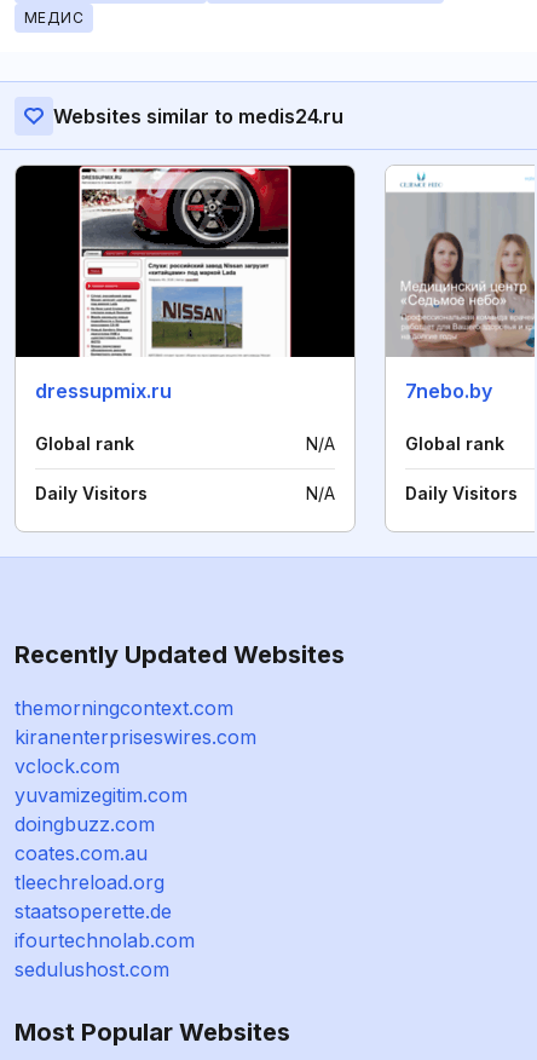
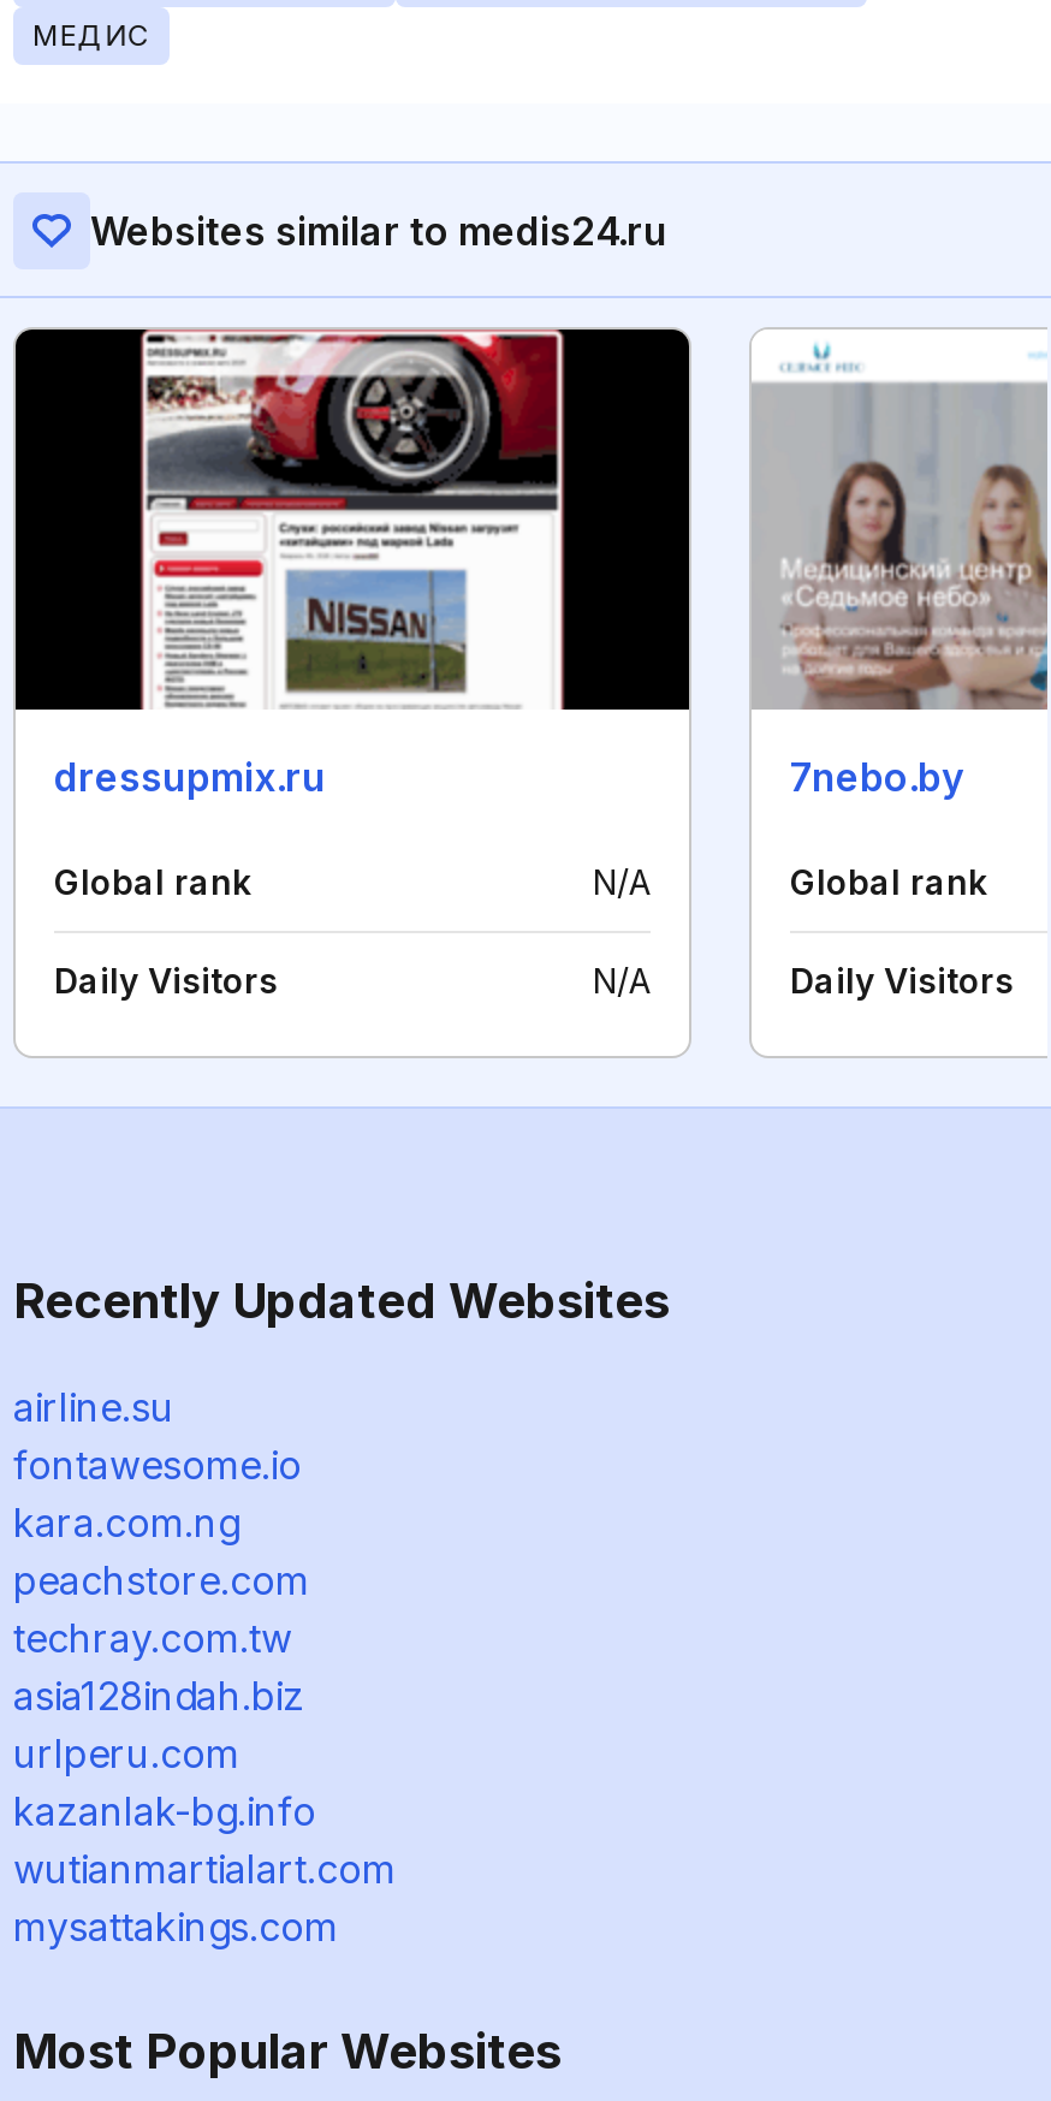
[15,696,256,981] themorningcontext.com | kiranenterpriseswires.com | vclock.com | yuvamizegitim.com | doingbuzz.com | coates.com.au | tleechreload.org | staatsoperette.de | ifourtechnolab.com | sedulushost.com -> [13,1383,396,1951] airline.su | fontawesome.io | kara.com.ng | peachstore.com | techray.com.tw | asia128indah.biz | urlperu.com | kazanlak-bg.info | wutianmartialart.com | mysattakings.com

